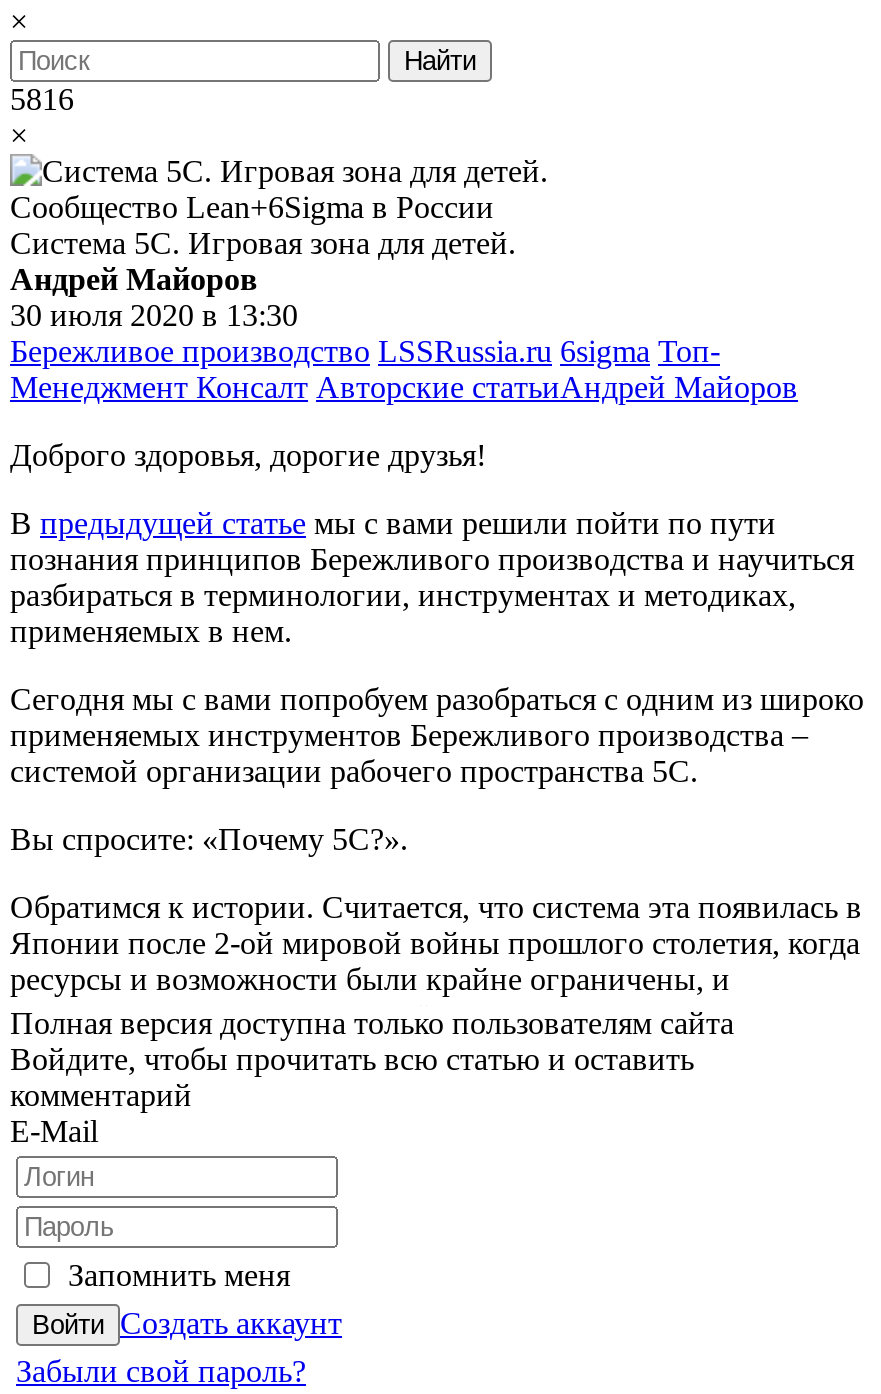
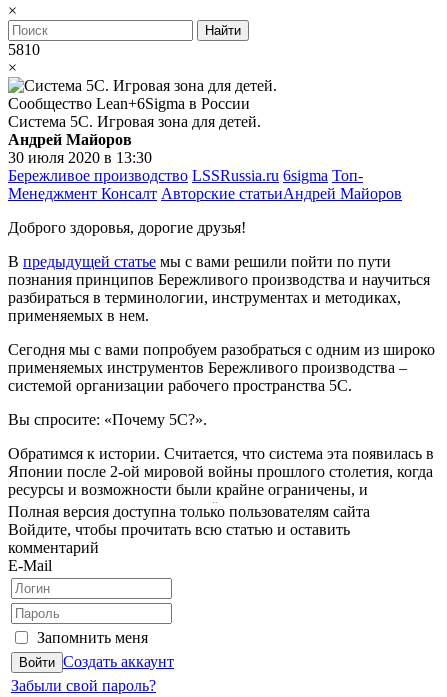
[10,82,74,116] 5816 -> [8,41,40,58] 5810

